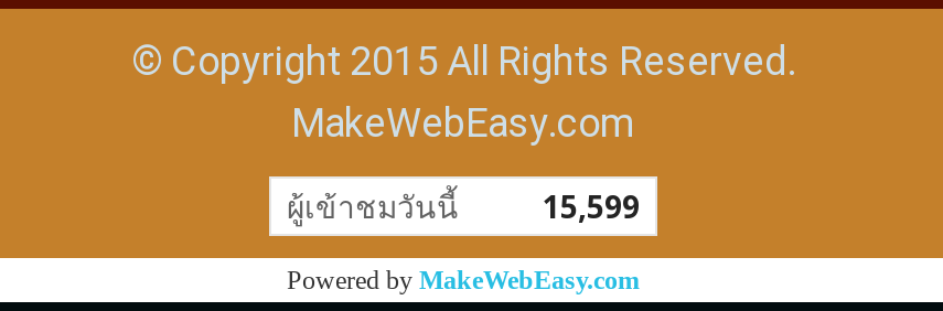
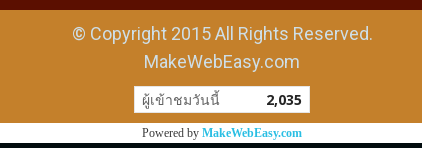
[543,184,640,226] 15,599 -> [266,89,302,108] 2,035

